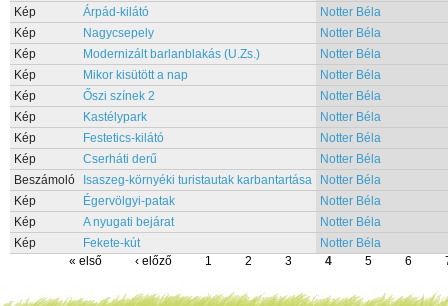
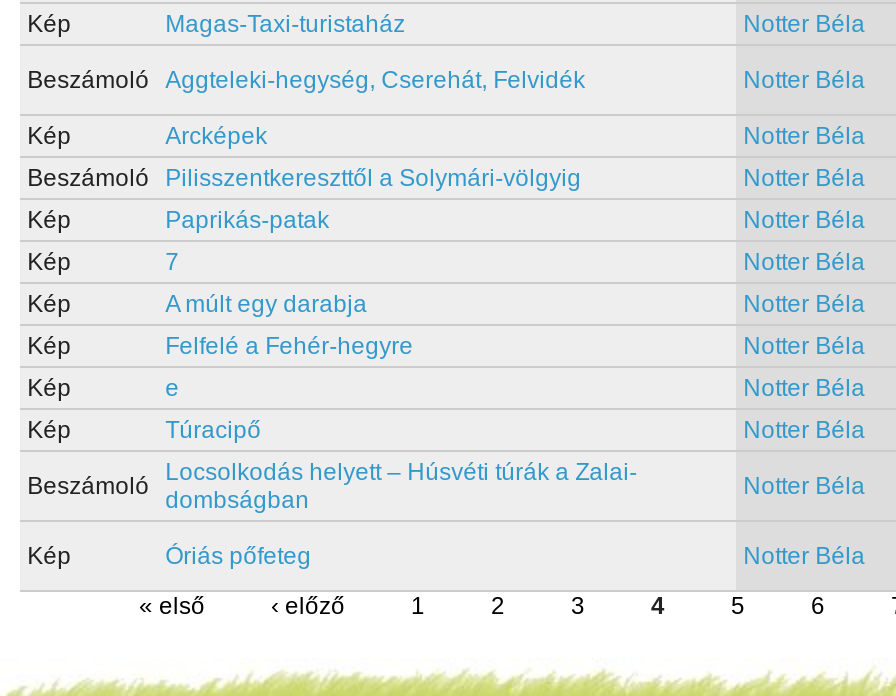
[83,5,149,19] Árpád-kilátó -> [27,10,865,94] Magas-Taxi-turistaház | Notter Béla | Beszámoló Aggteleki-hegység, Cserehát, Felvidék
[83,26,154,40] Nagycsepely -> [27,122,865,192] Arcképek | Notter Béla | Beszámoló Pilisszentkereszttől a Solymári-völgyig
[83,47,260,61] Modernizált barlanblakás (U.Zs.) -> [165,206,329,234] Paprikás-patak
[83,68,188,82] Mikor kisütött a nap -> [165,248,179,276] 7
[83,89,155,103] Őszi színek 2 -> [165,290,367,318] A múlt egy darabja
[83,110,147,124] Kastélypark -> [165,332,413,360] Felfelé a Fehér-hegyre
[83,131,164,145] Festetics-kilátó -> [165,374,179,402] e
[83,152,157,166] Cserháti derű -> [165,416,261,444] Túracipő
[14,173,381,208] Beszámoló Isaszeg-környéki turistautak karbantartása Notter Béla | Kép | Égervölgyi-patak -> [27,458,637,514] Beszámoló Locsolkodás helyett – Húsvéti túrák a Zalai- | dombságban
[14,215,381,250] A nyugati bejárat | Notter Béla | Kép | Fekete-kút -> [165,542,311,570] Óriás pőfeteg

